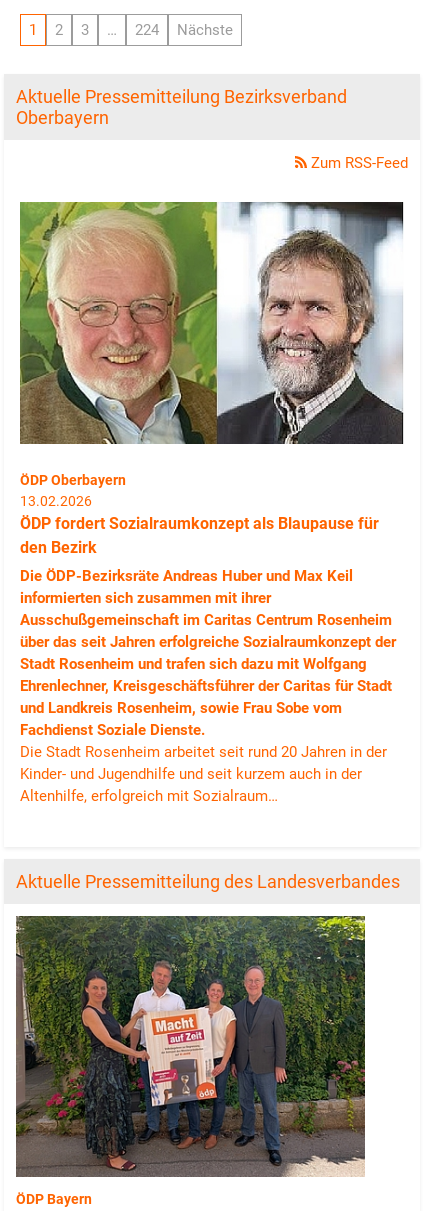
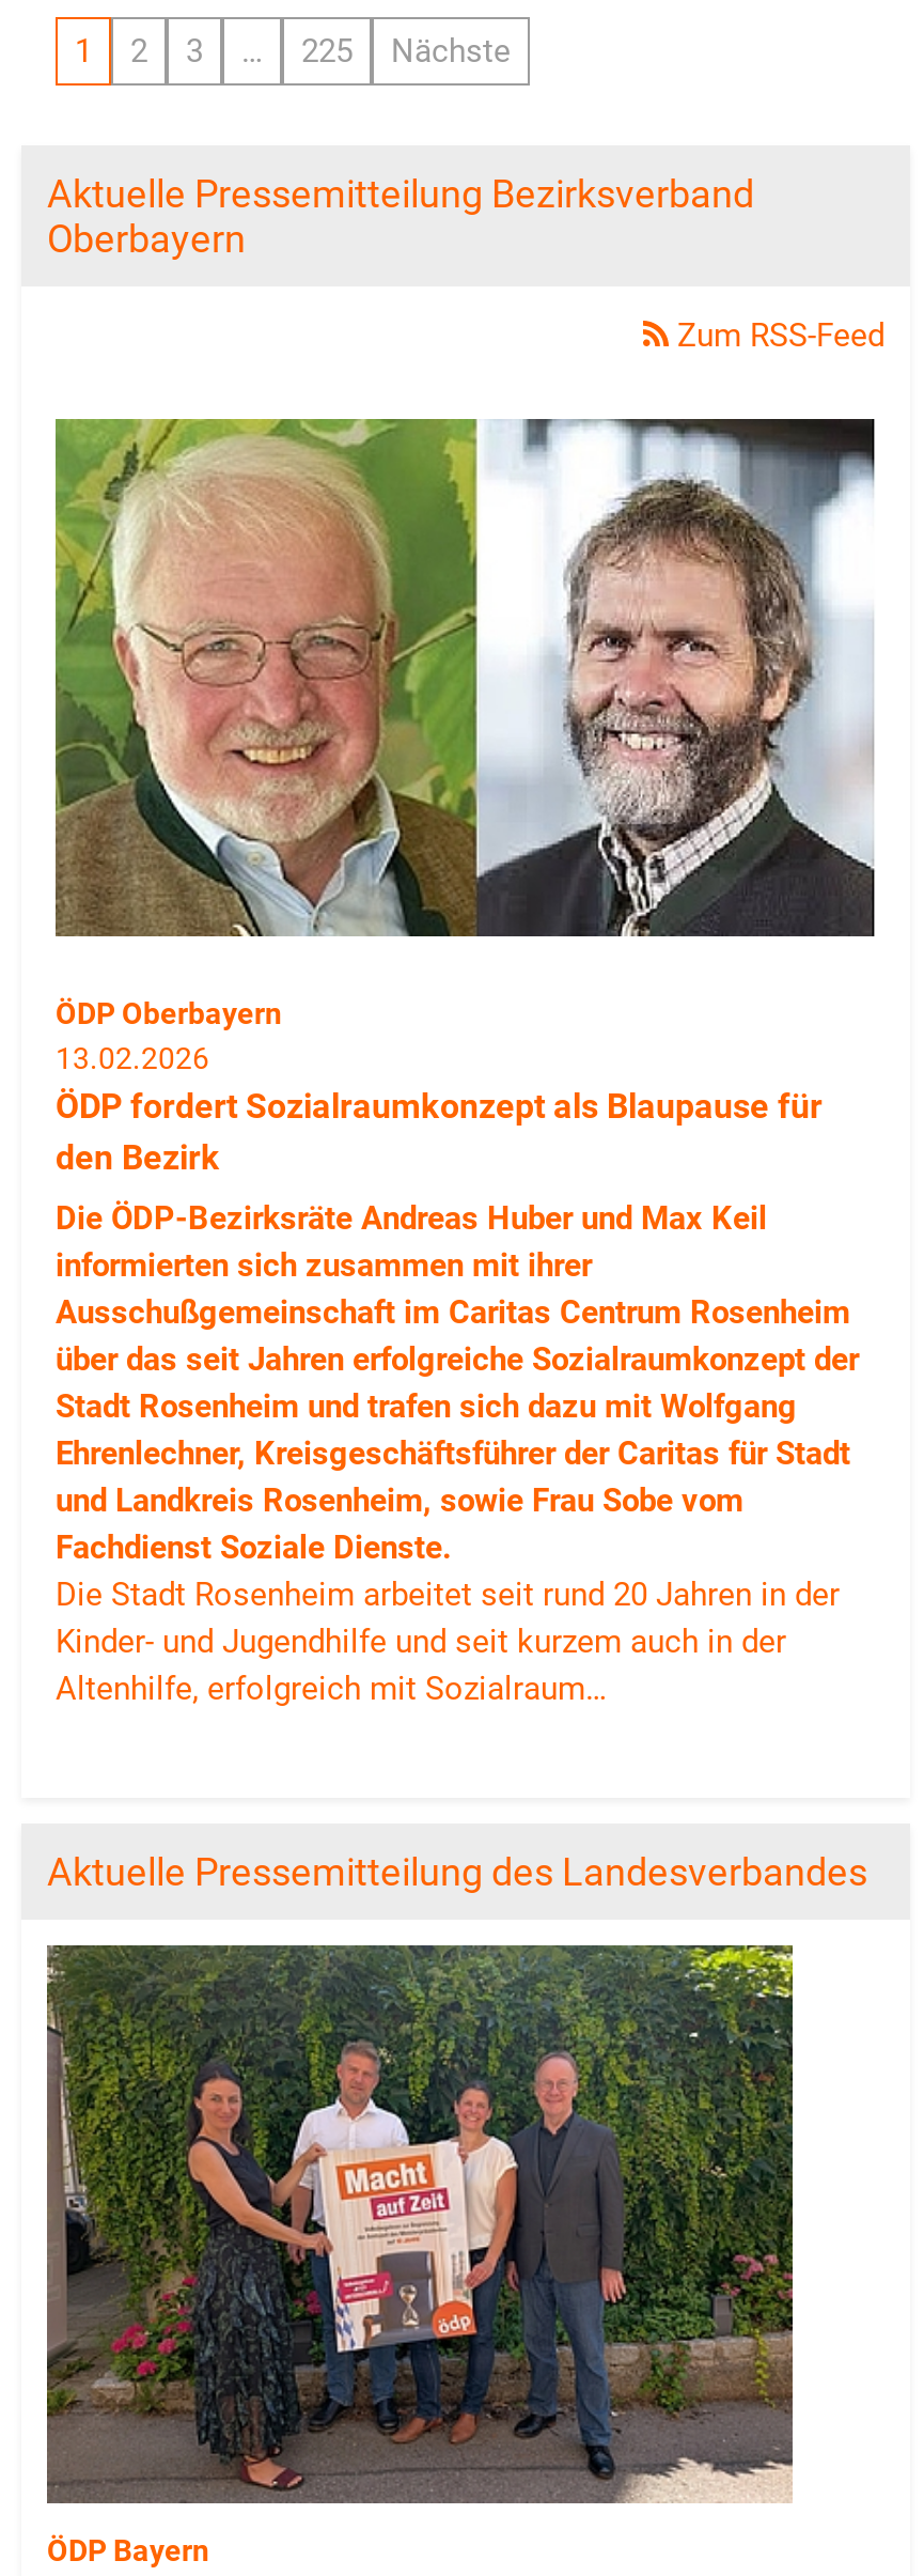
[135,21,159,39] 224 -> [301,31,353,70] 225

